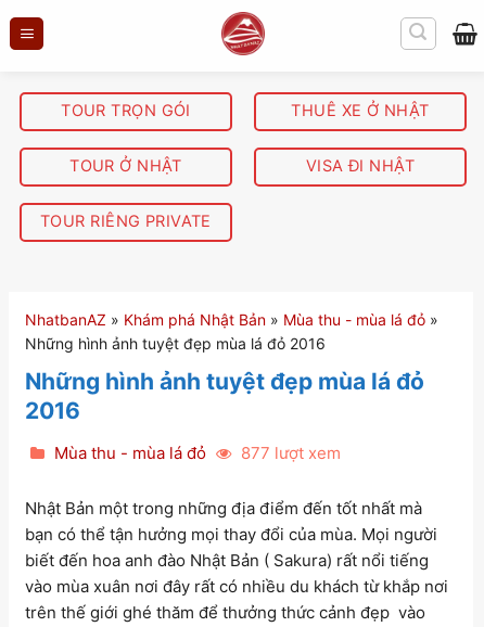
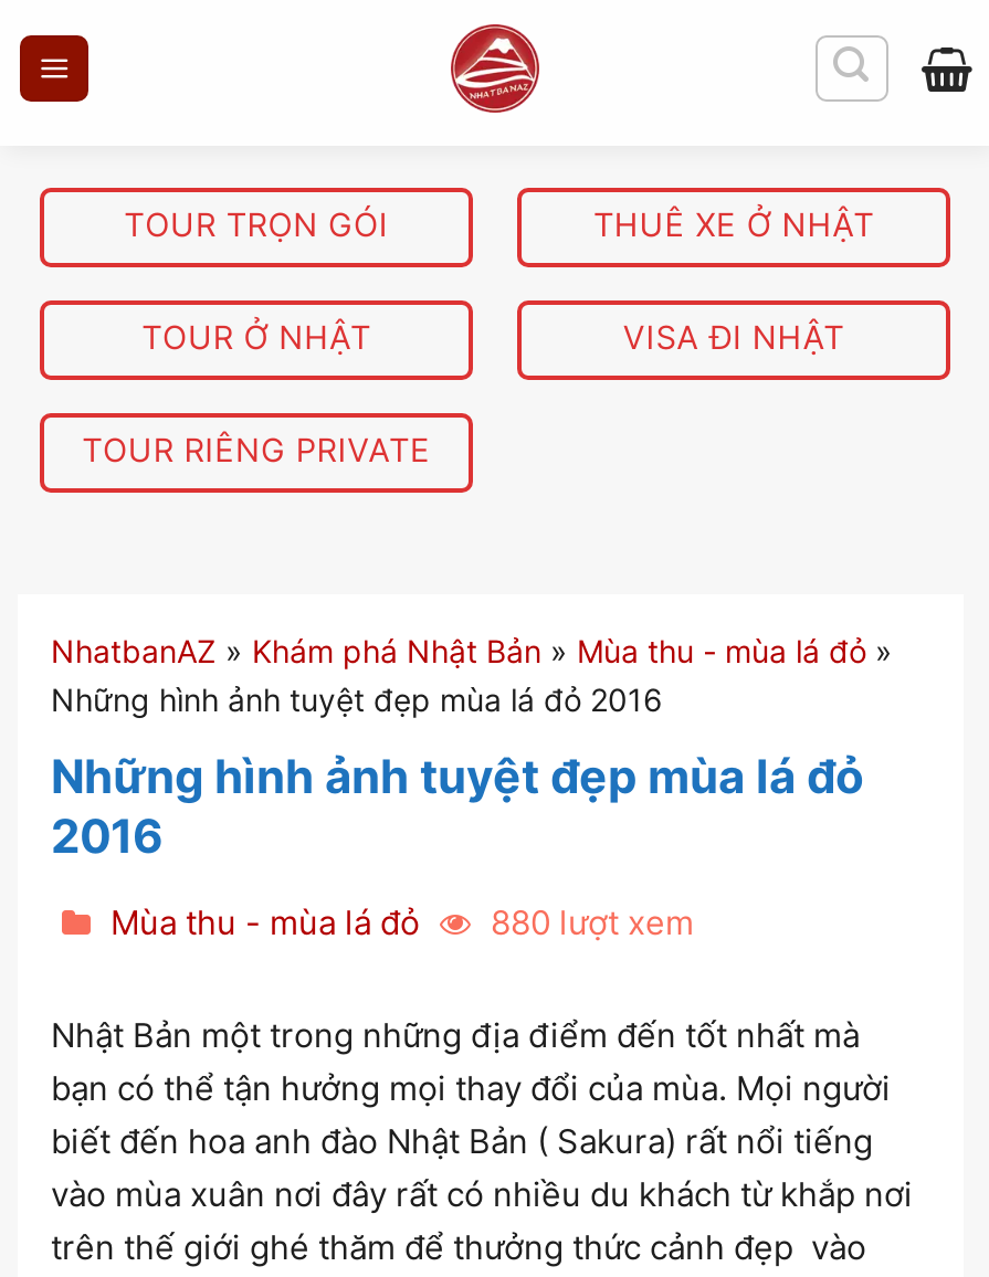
[54,443,341,464] Mùa thu - mùa lá đỏ 877 lượt xem -> [111,902,694,944] Mùa thu - mùa lá đỏ 880 lượt xem

